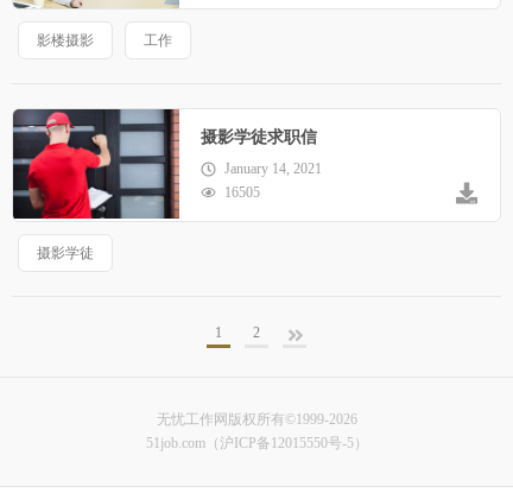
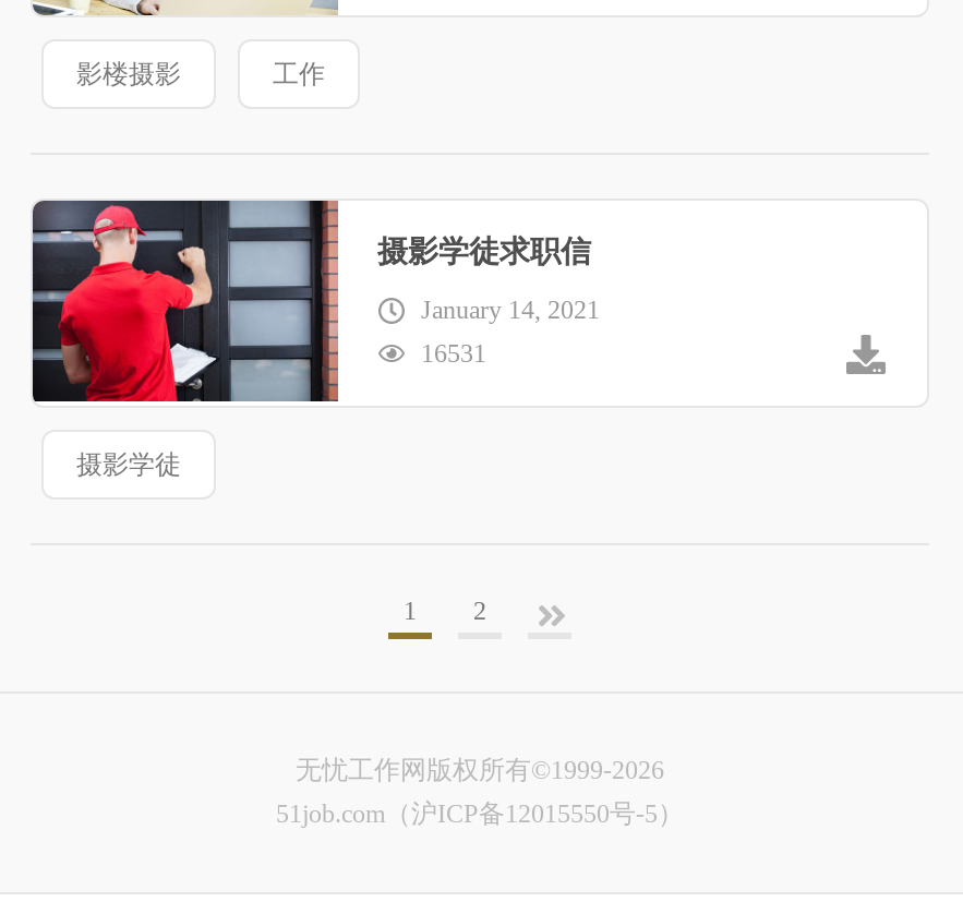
[224,184,260,201] 16505 -> [421,338,486,369] 16531

